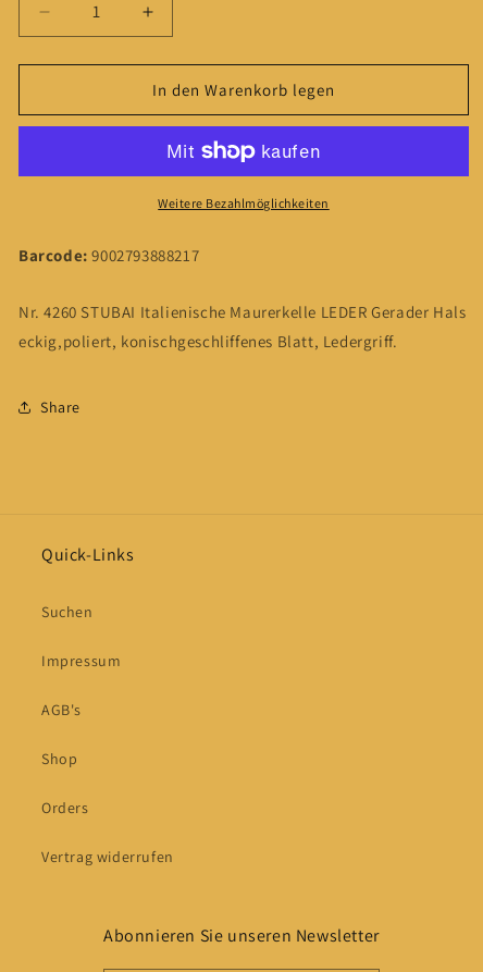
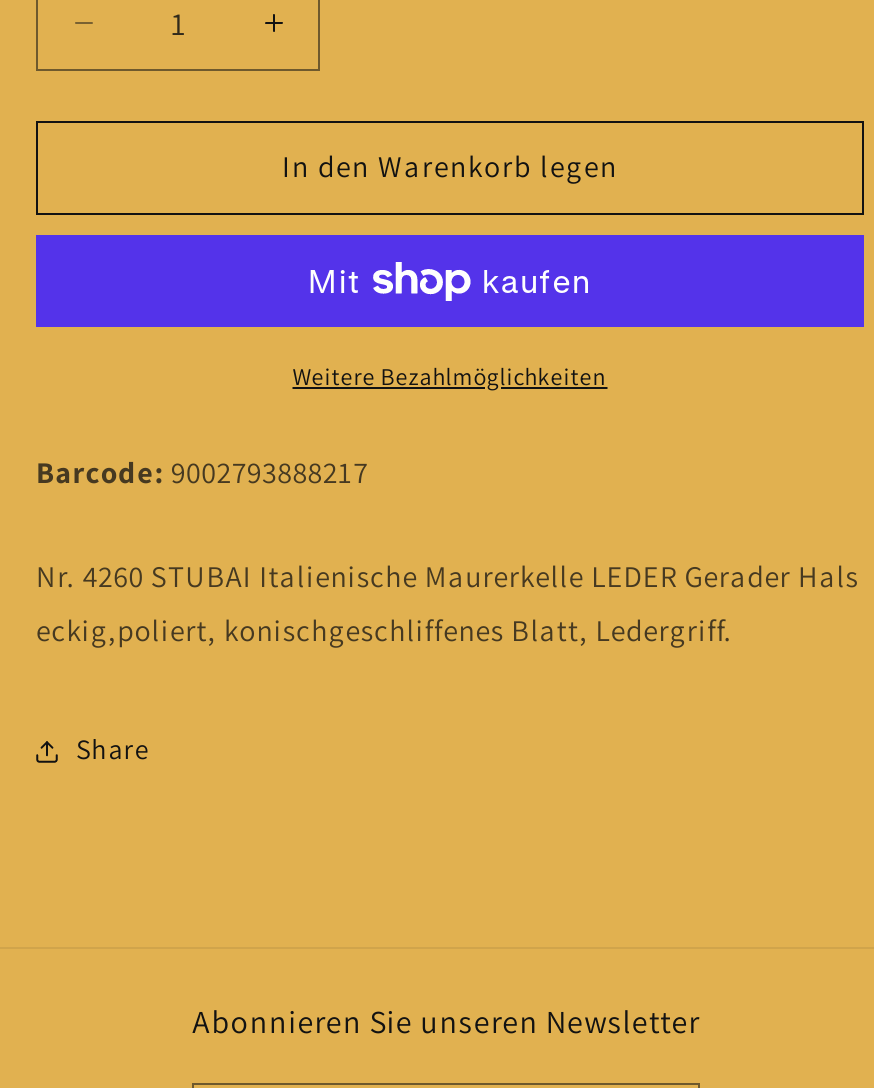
[41,543,174,867] Quick-Links | Suchen | Impressum | AGB's | Shop | Orders | Vertrag widerrufen -> none

